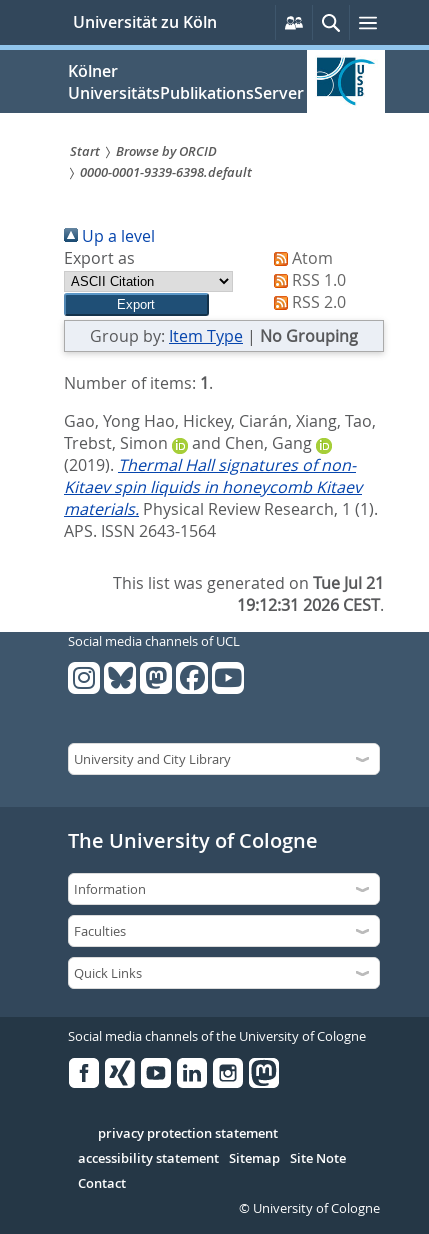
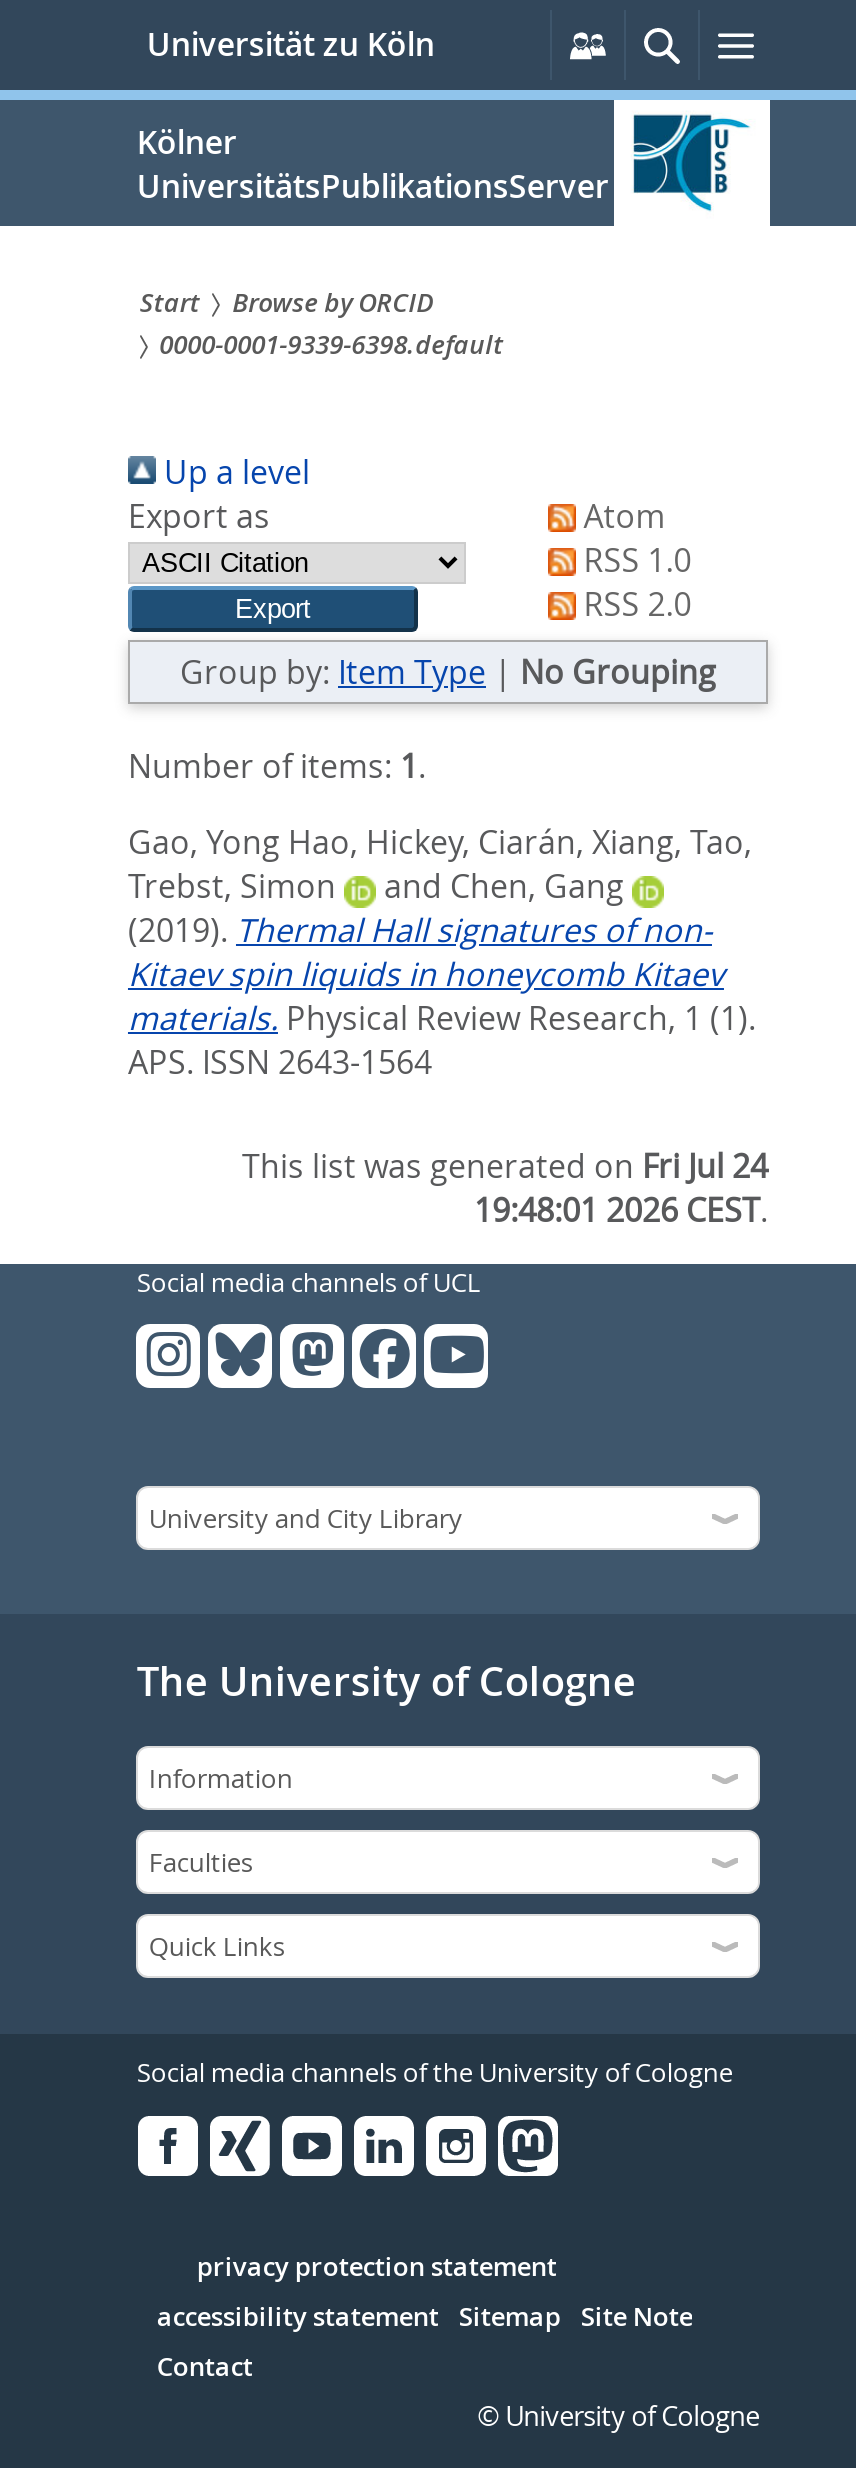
[113,572,384,594] This list was generated on Tue Jul 21 -> [242,1144,768,1188] This list was generated on Fri Jul 24
[237,594,384,616] 19:12:31 2026 CEST. -> [474,1188,768,1232] 19:48:01 2026 CEST.

